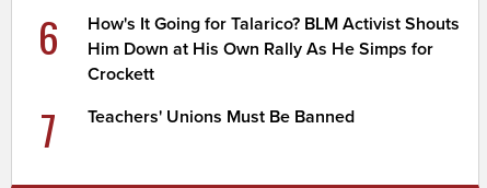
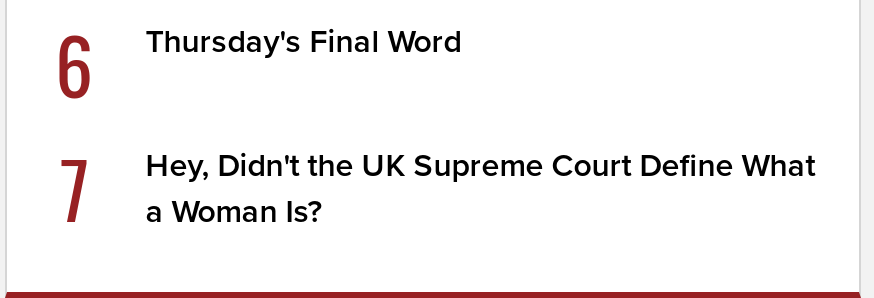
[88,13,460,85] How's It Going for Talarico? BLM Activist Shouts | Him Down at His Own Rally As He Simps for | Crockett -> [145,23,461,63] Thursday's Final Word
[88,106,355,127] Teachers' Unions Must Be Banned -> [145,147,815,233] Hey, Didn't the UK Supreme Court Define What | a Woman Is?

